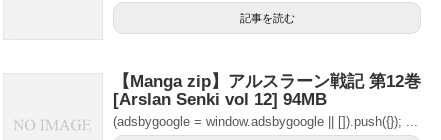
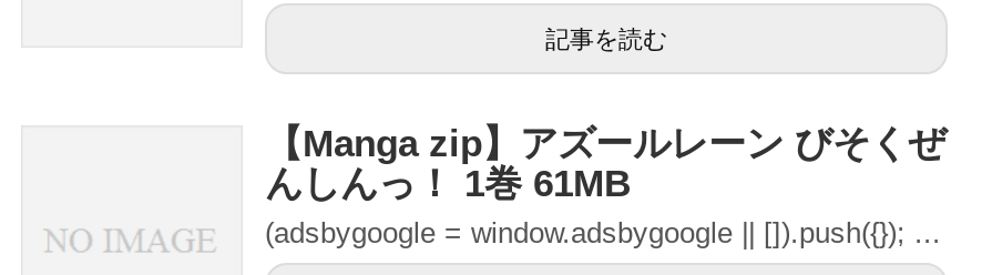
[113,72,421,109] 【Manga zip】アルスラーン戦記 第12巻 | [Arslan Senki vol 12] 94MB -> [265,124,945,206] 【Manga zip】アズールレーン びそくぜ | んしんっ！ 1巻 61MB

